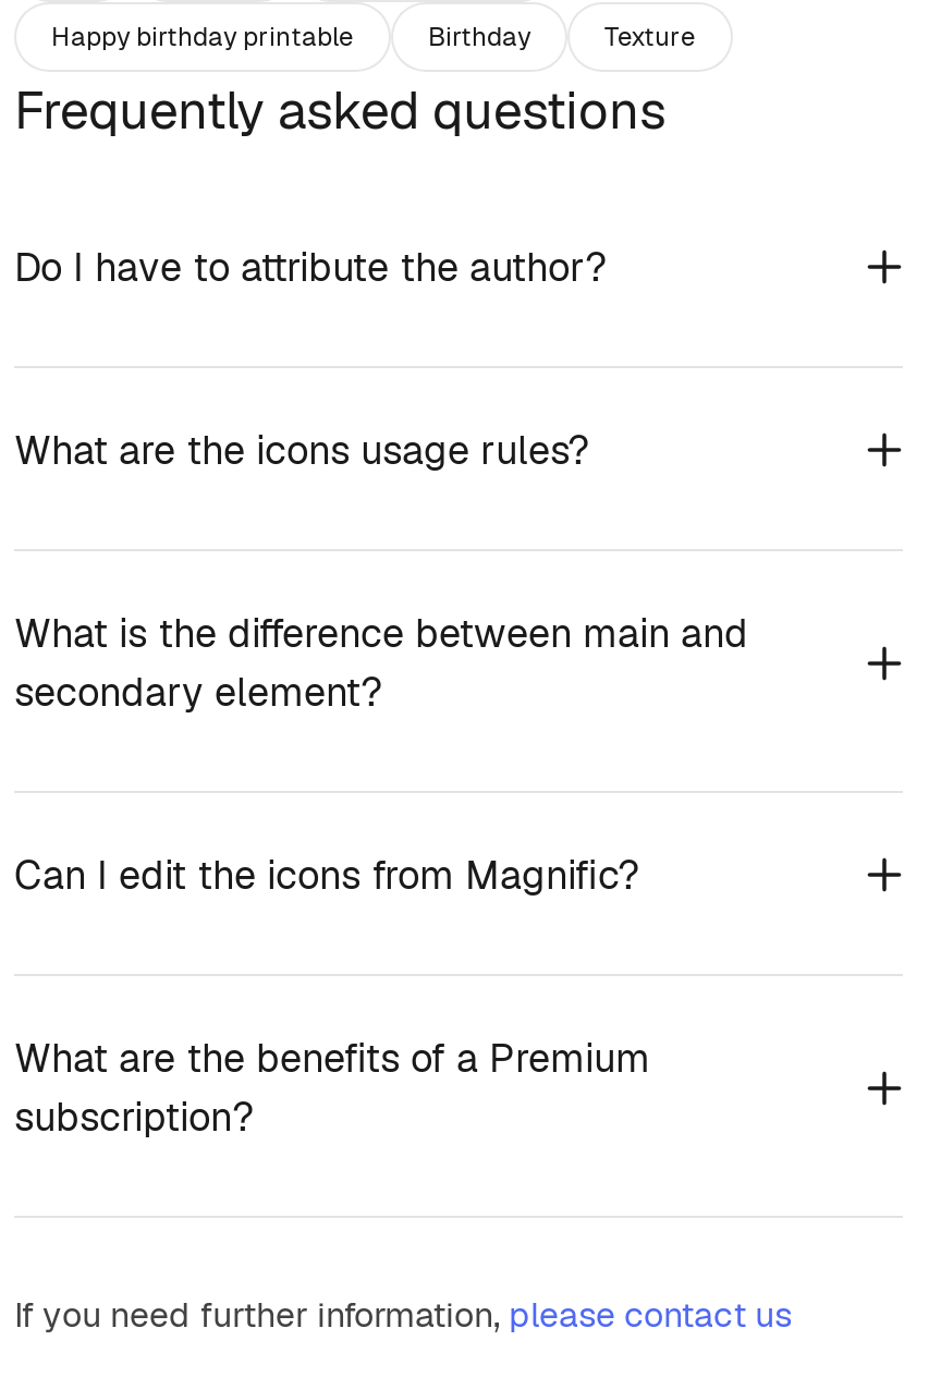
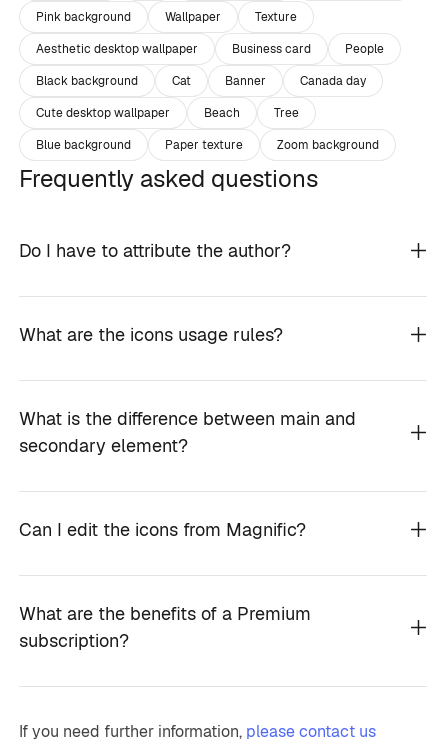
[51,19,530,53] Happy birthday printable | Birthday -> [36,8,221,24] Pink background | Wallpaper
none -> [36,40,384,152] Aesthetic desktop wallpaper | Business card | People | Black background | Cat | Banner | Canada day | Cute desktop wallpaper | Beach | Tree | Blue background | Paper texture | Zoom background

